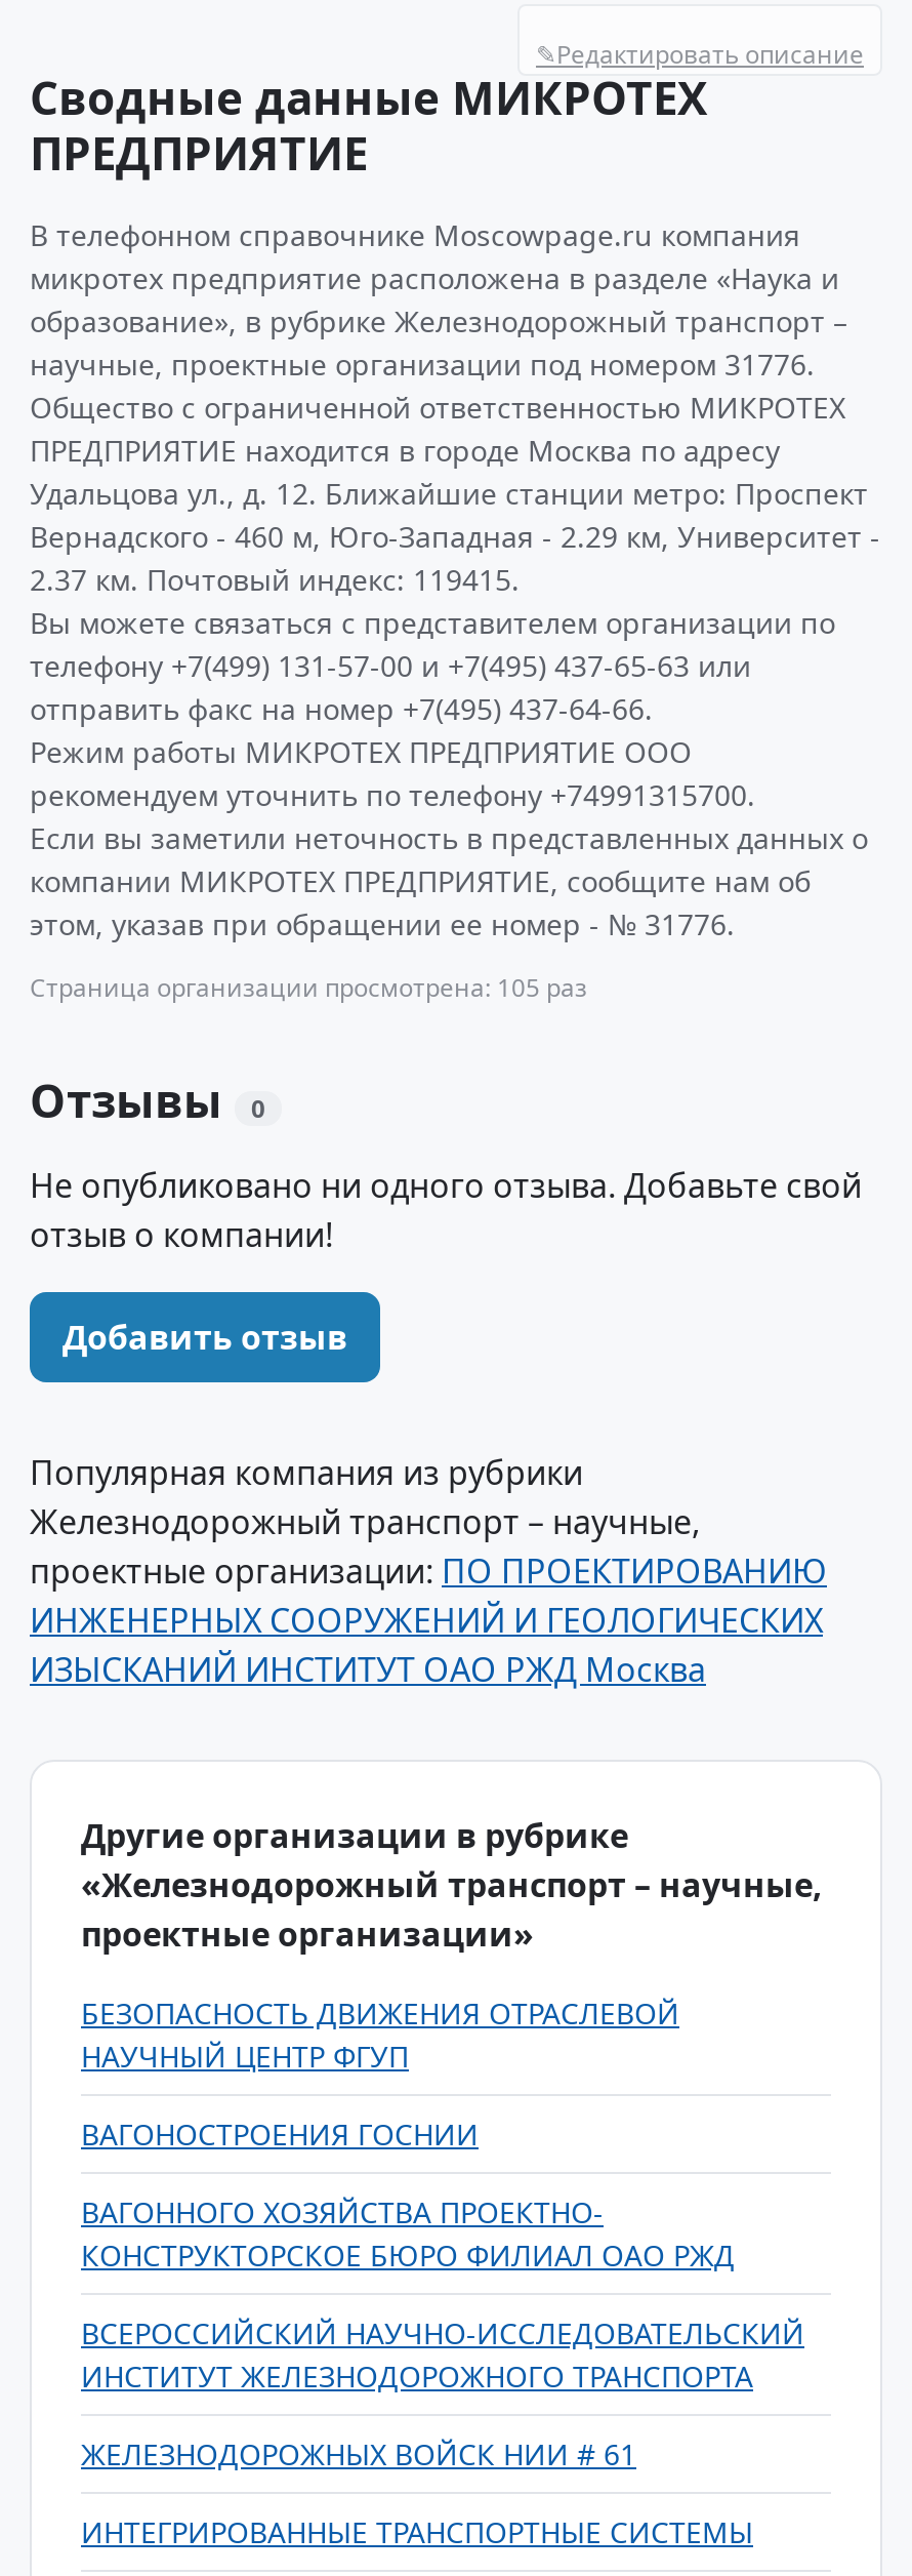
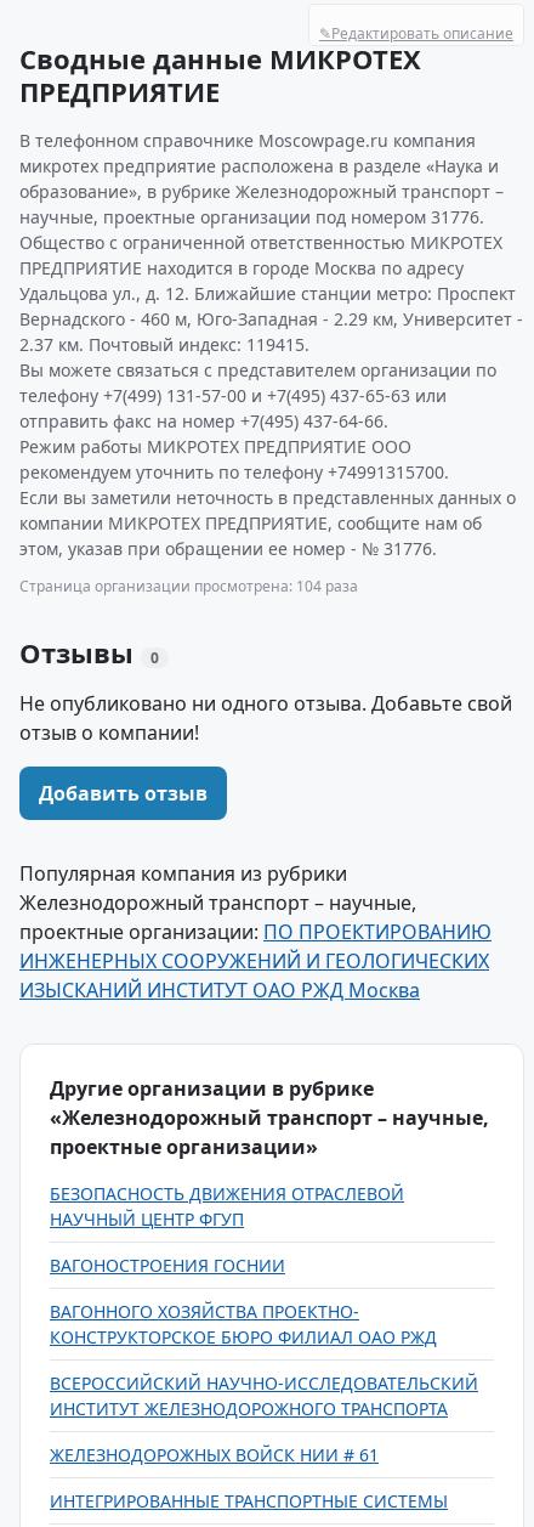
[30,970,587,1005] Страница организации просмотрена: 105 раз -> [19,576,358,596] Страница организации просмотрена: 104 раза

